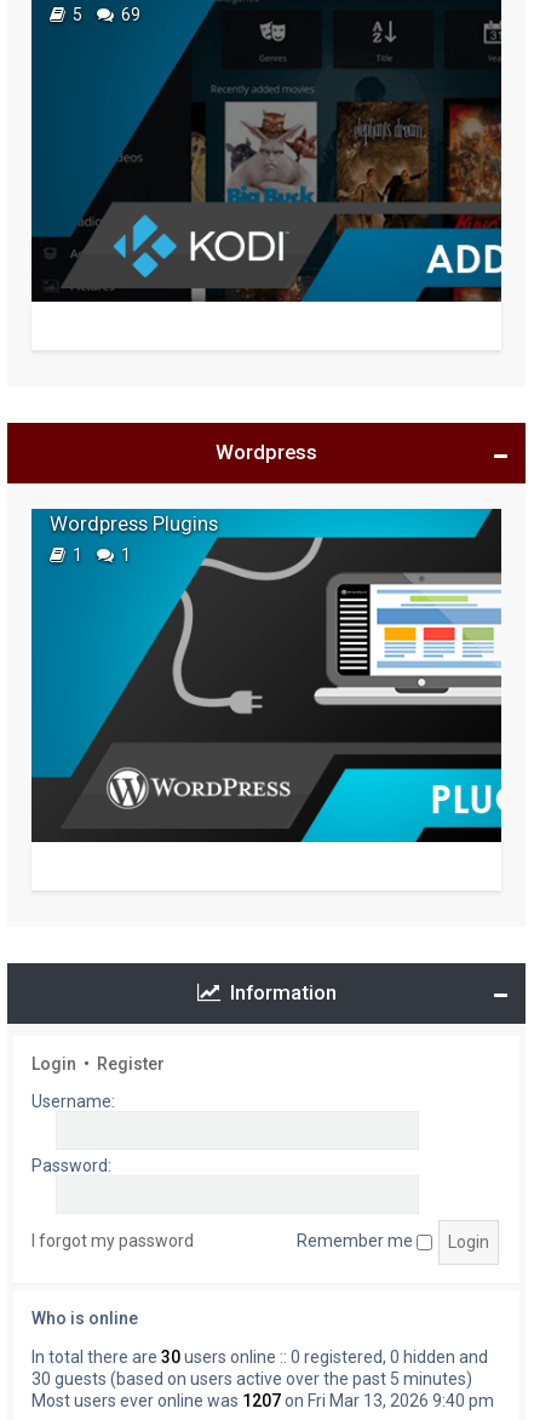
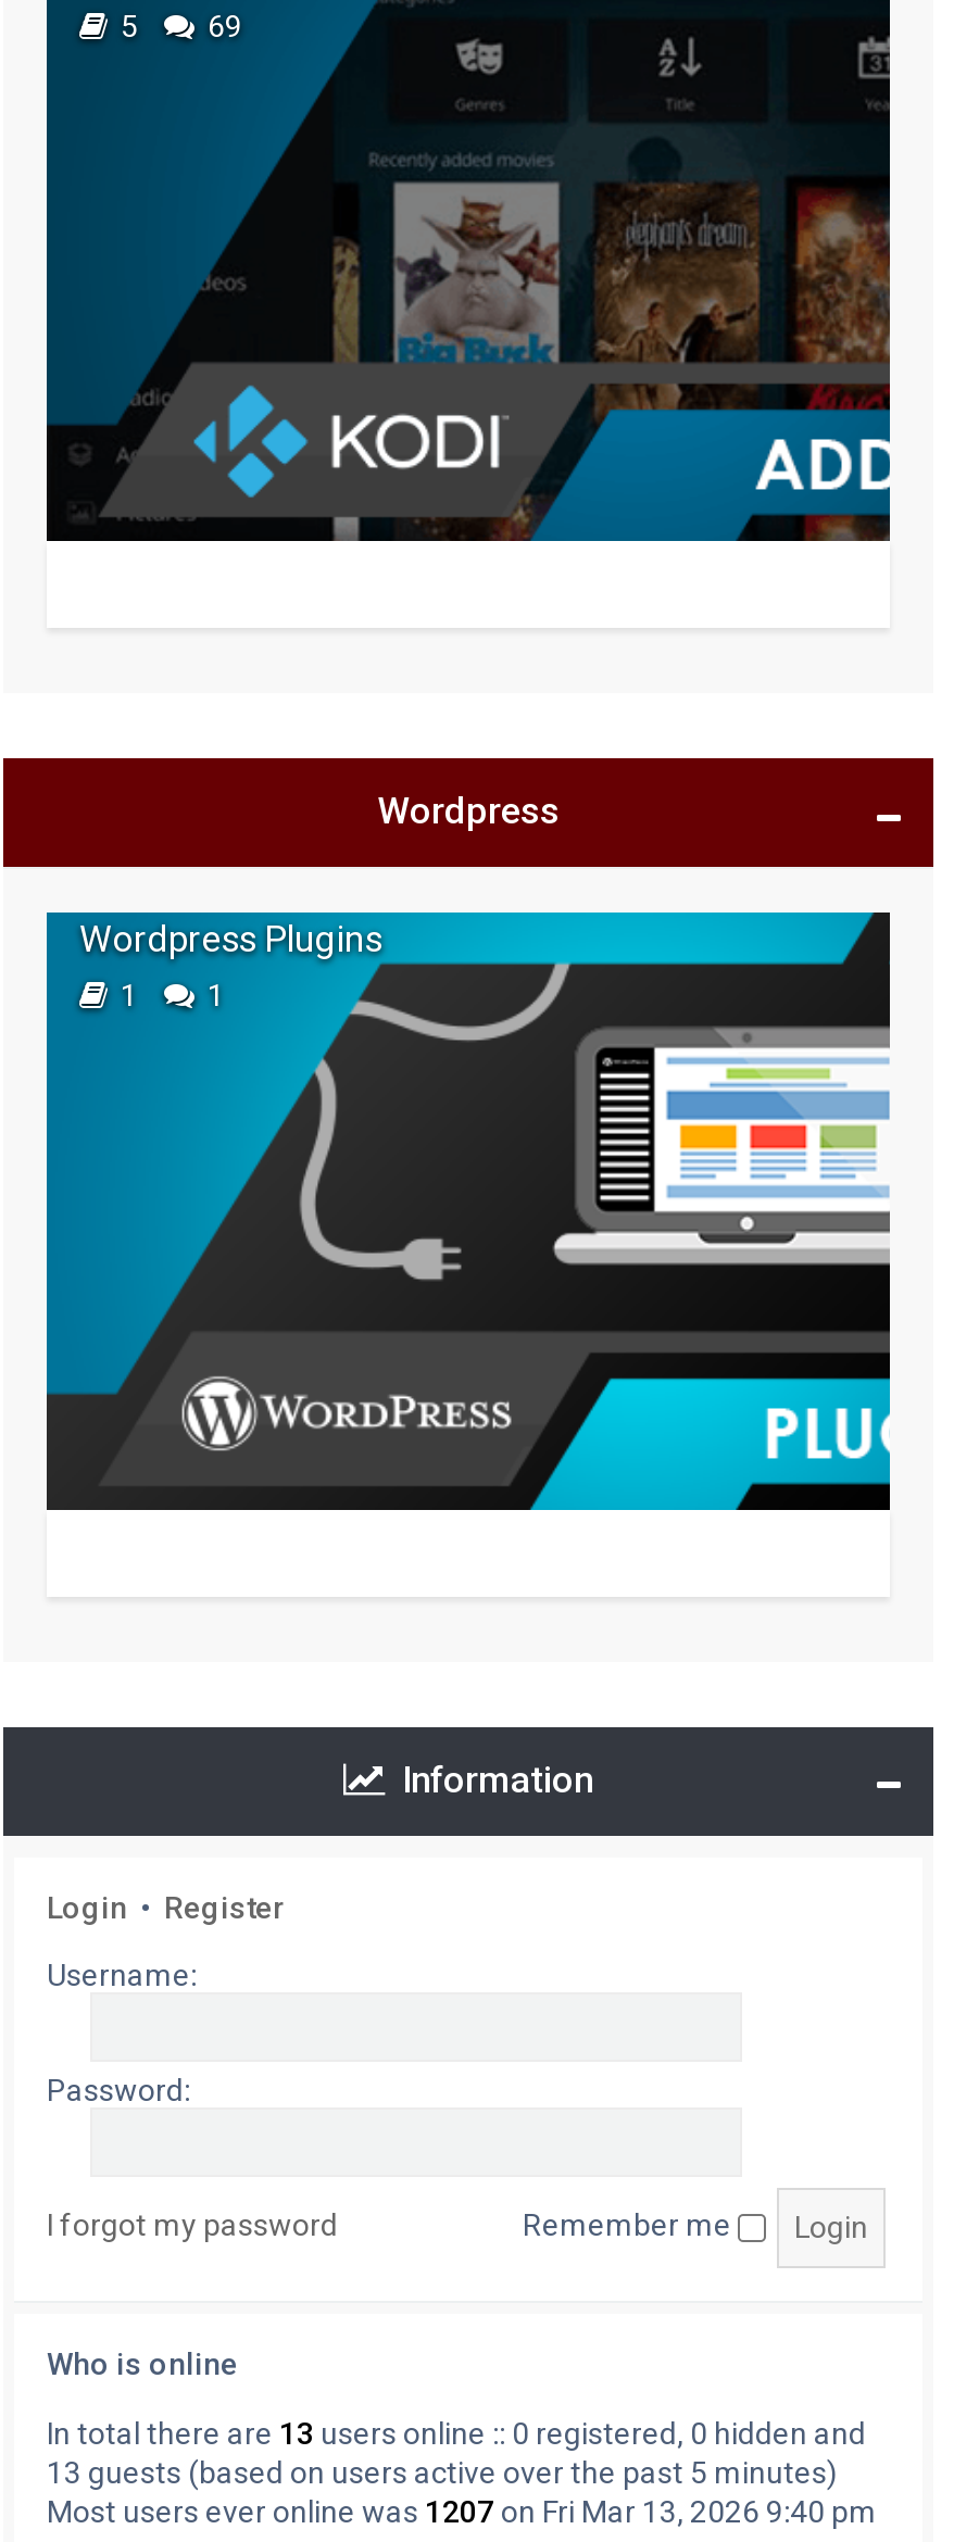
[31,1347,488,1366] In total there are 30 users online :: 0 registered, 0 hidden and -> [47,2416,866,2450] In total there are 13 users online :: 0 registered, 0 hidden and
[31,1369,472,1388] 30 guests (based on users active over the past 5 minutes) -> [47,2455,838,2489] 13 guests (based on users active over the past 5 minutes)

